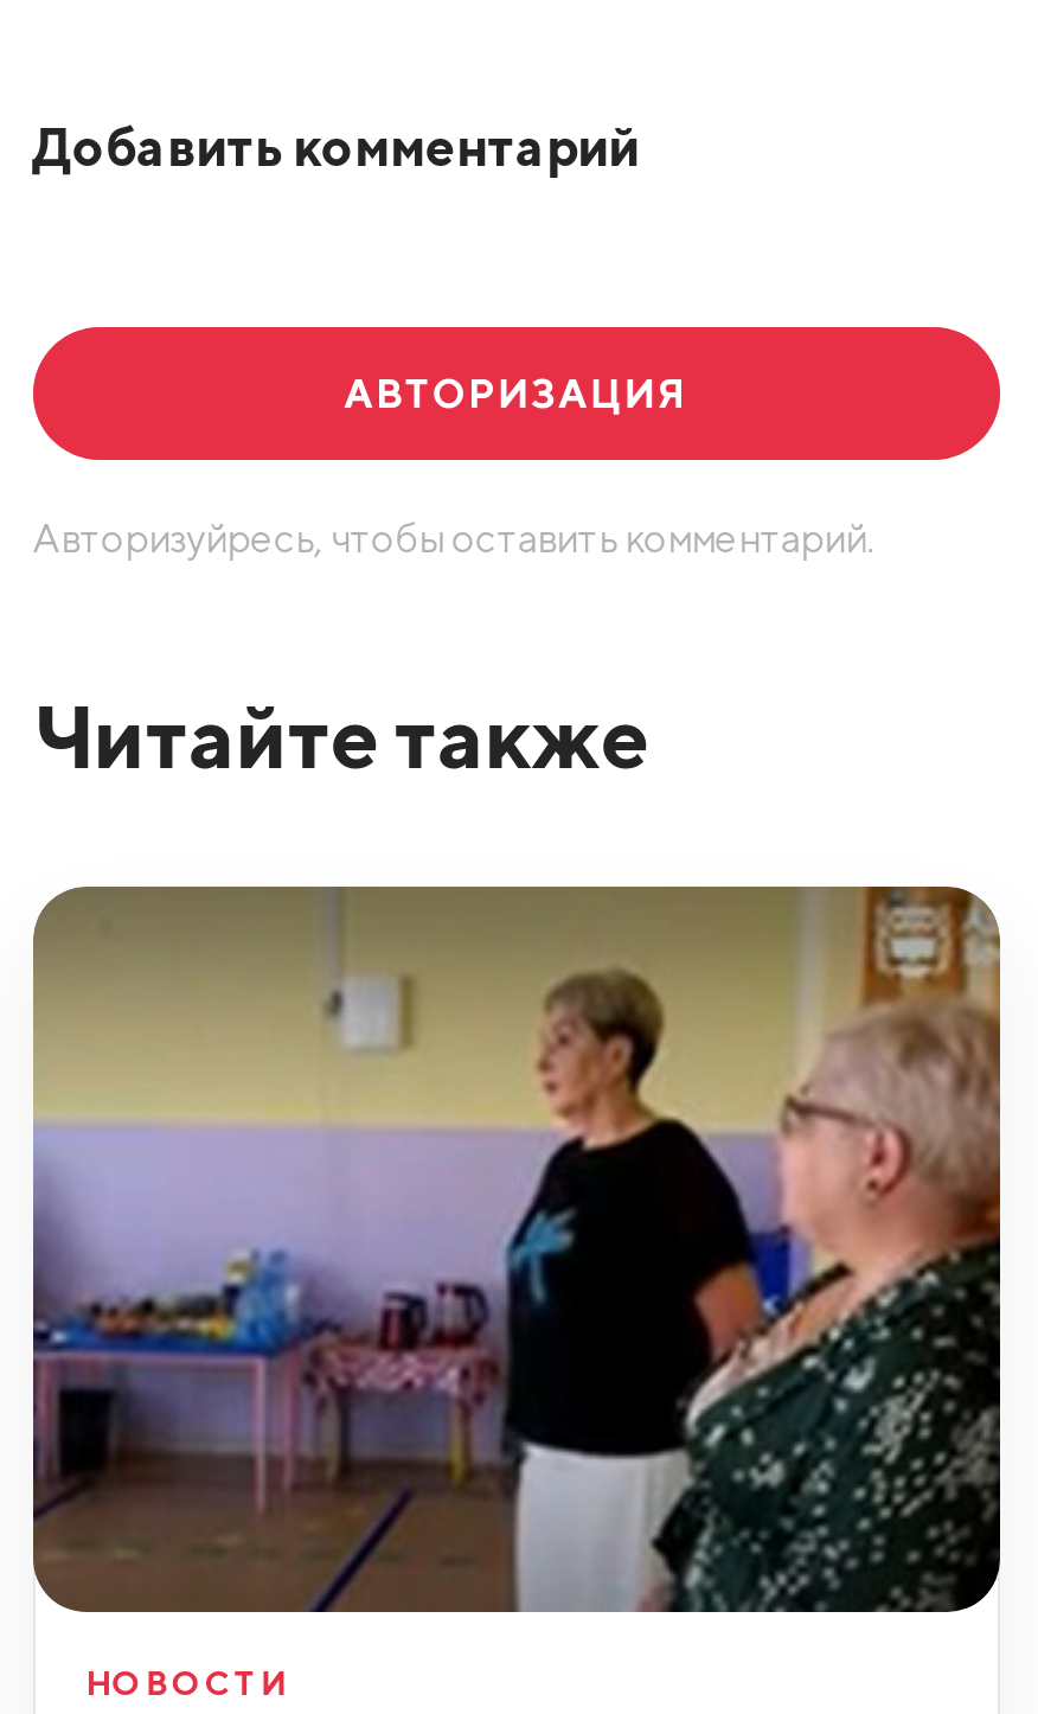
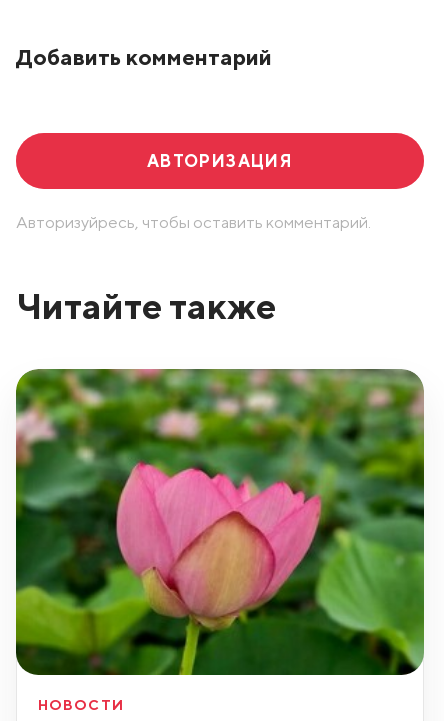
[31,887,1002,1614] [image] -> [15,369,425,676] [image]

